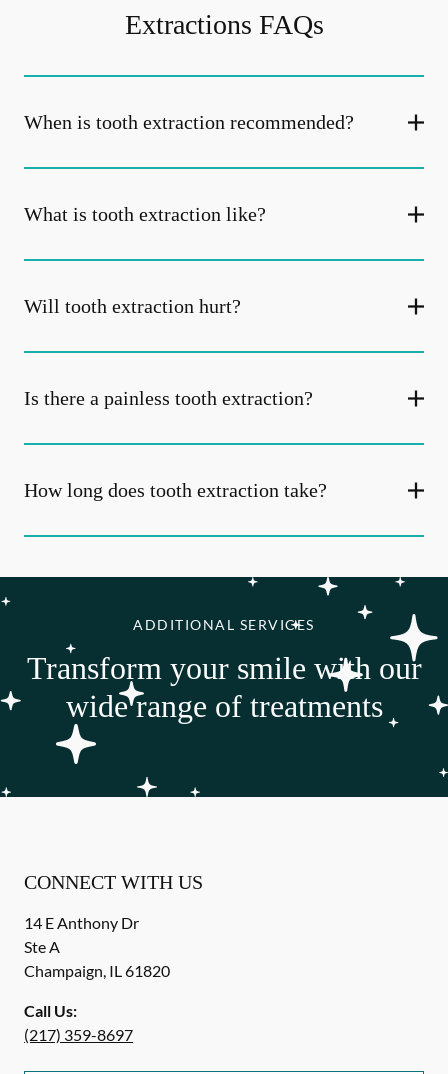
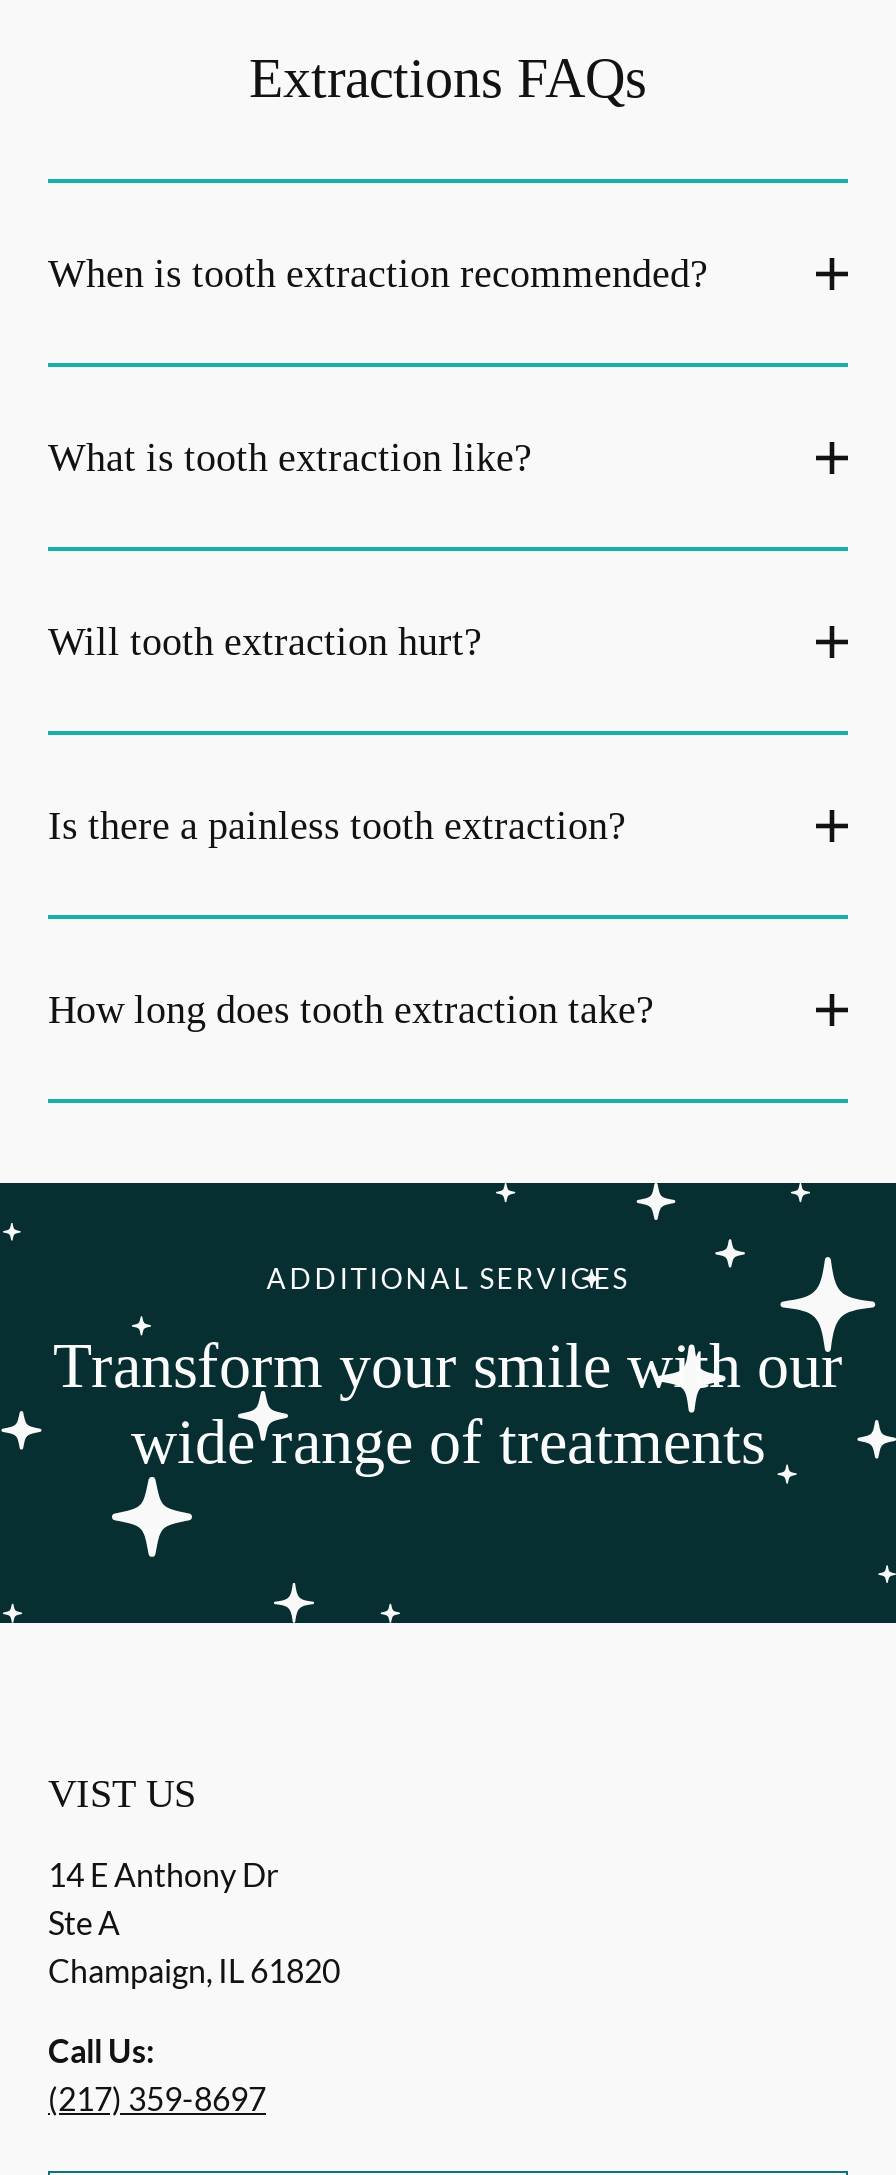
[24,871,203,893] CONNECT WITH US -> [48,1771,196,1815] VIST US

